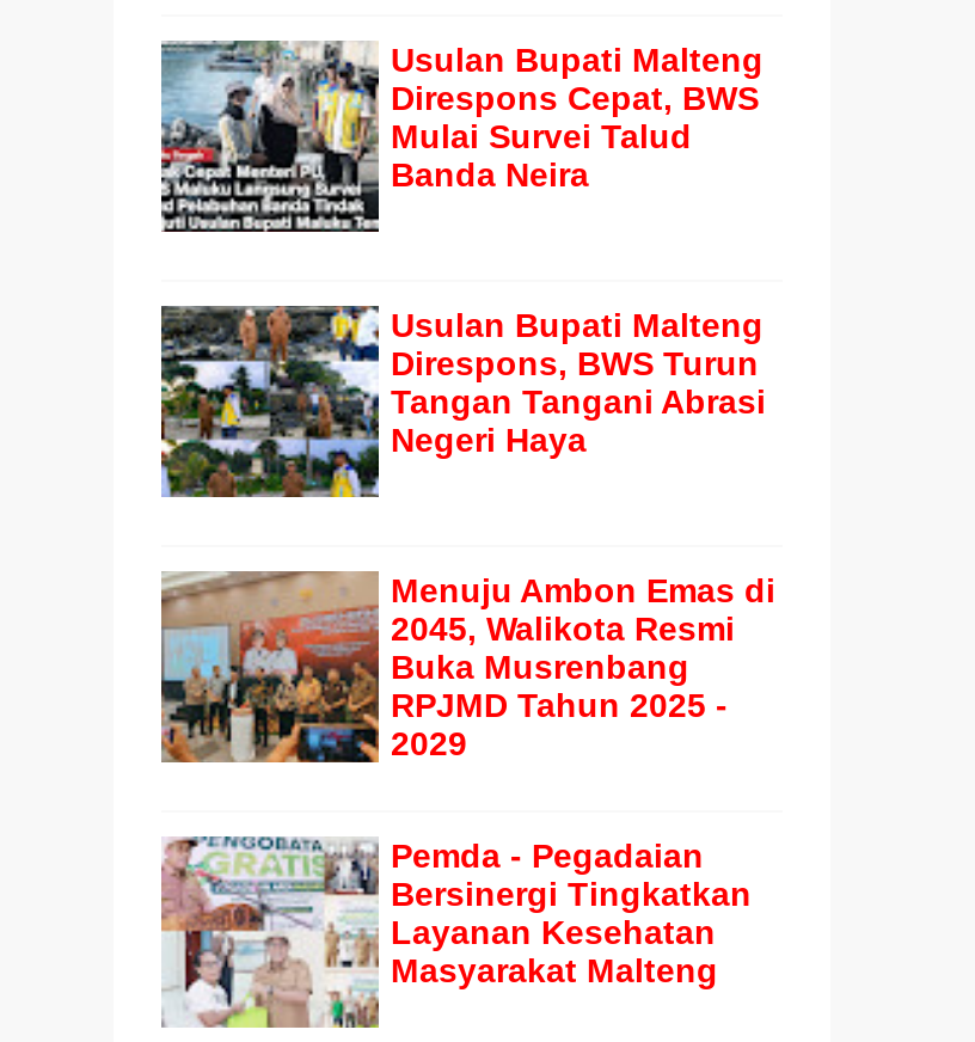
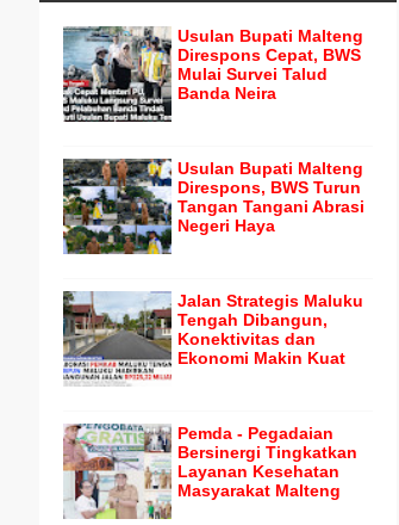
[159,569,775,765] [image] | Menuju Ambon Emas di | 2045, Walikota Resmi | Buka Musrenbang | RPJMD Tahun 2025 - | 2029 -> [62,291,363,387] [image] | Jalan Strategis Maluku | Tengah Dibangun, | Konektivitas dan | Ekonomi Makin Kuat

